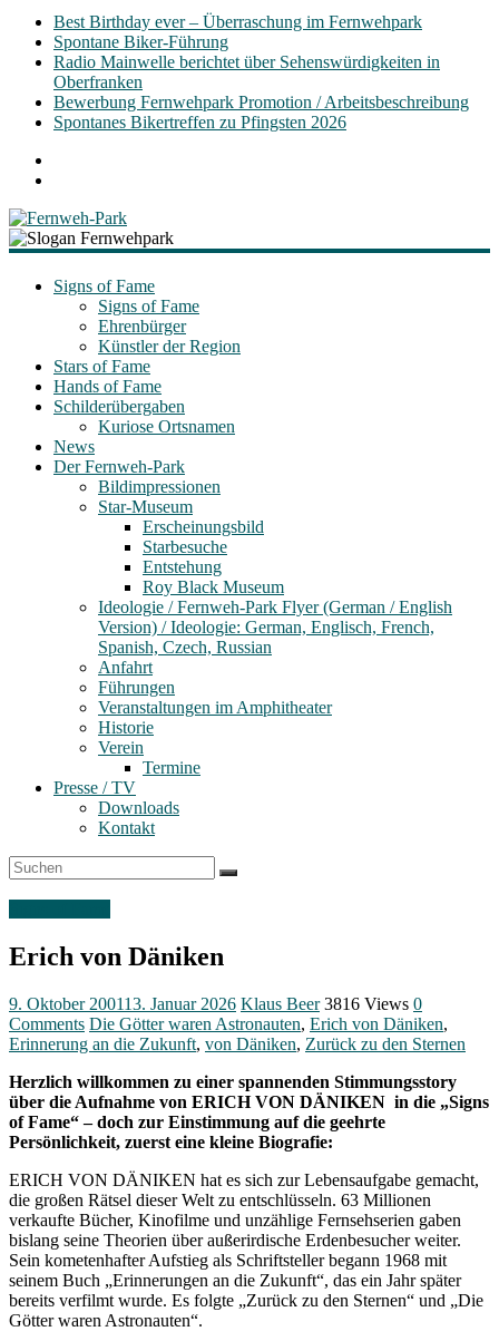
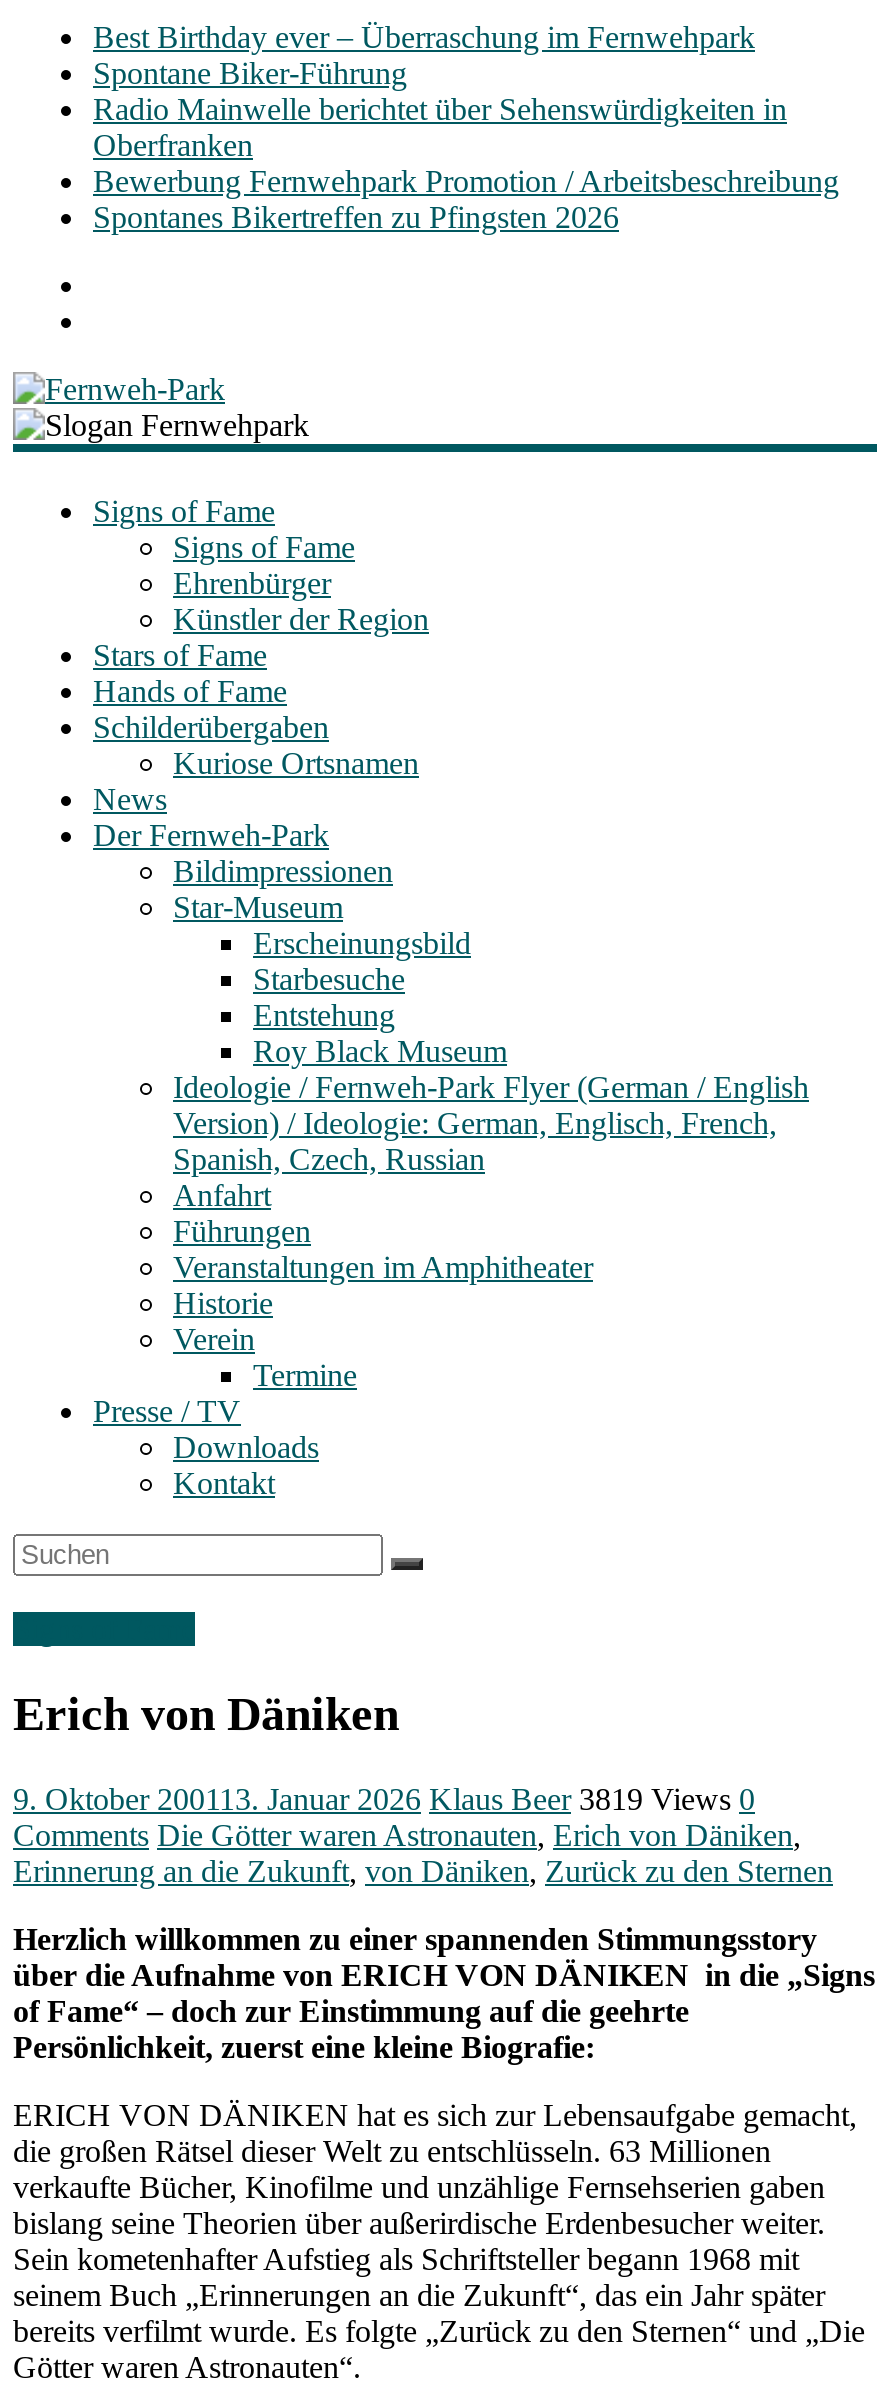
[9,994,422,1013] 9. Oktober 2001 13. Januar 2026 Klaus Beer 3816 Views 0 -> [13,1782,755,1816] 9. Oktober 2001 13. Januar 2026 Klaus Beer 3819 Views 0

